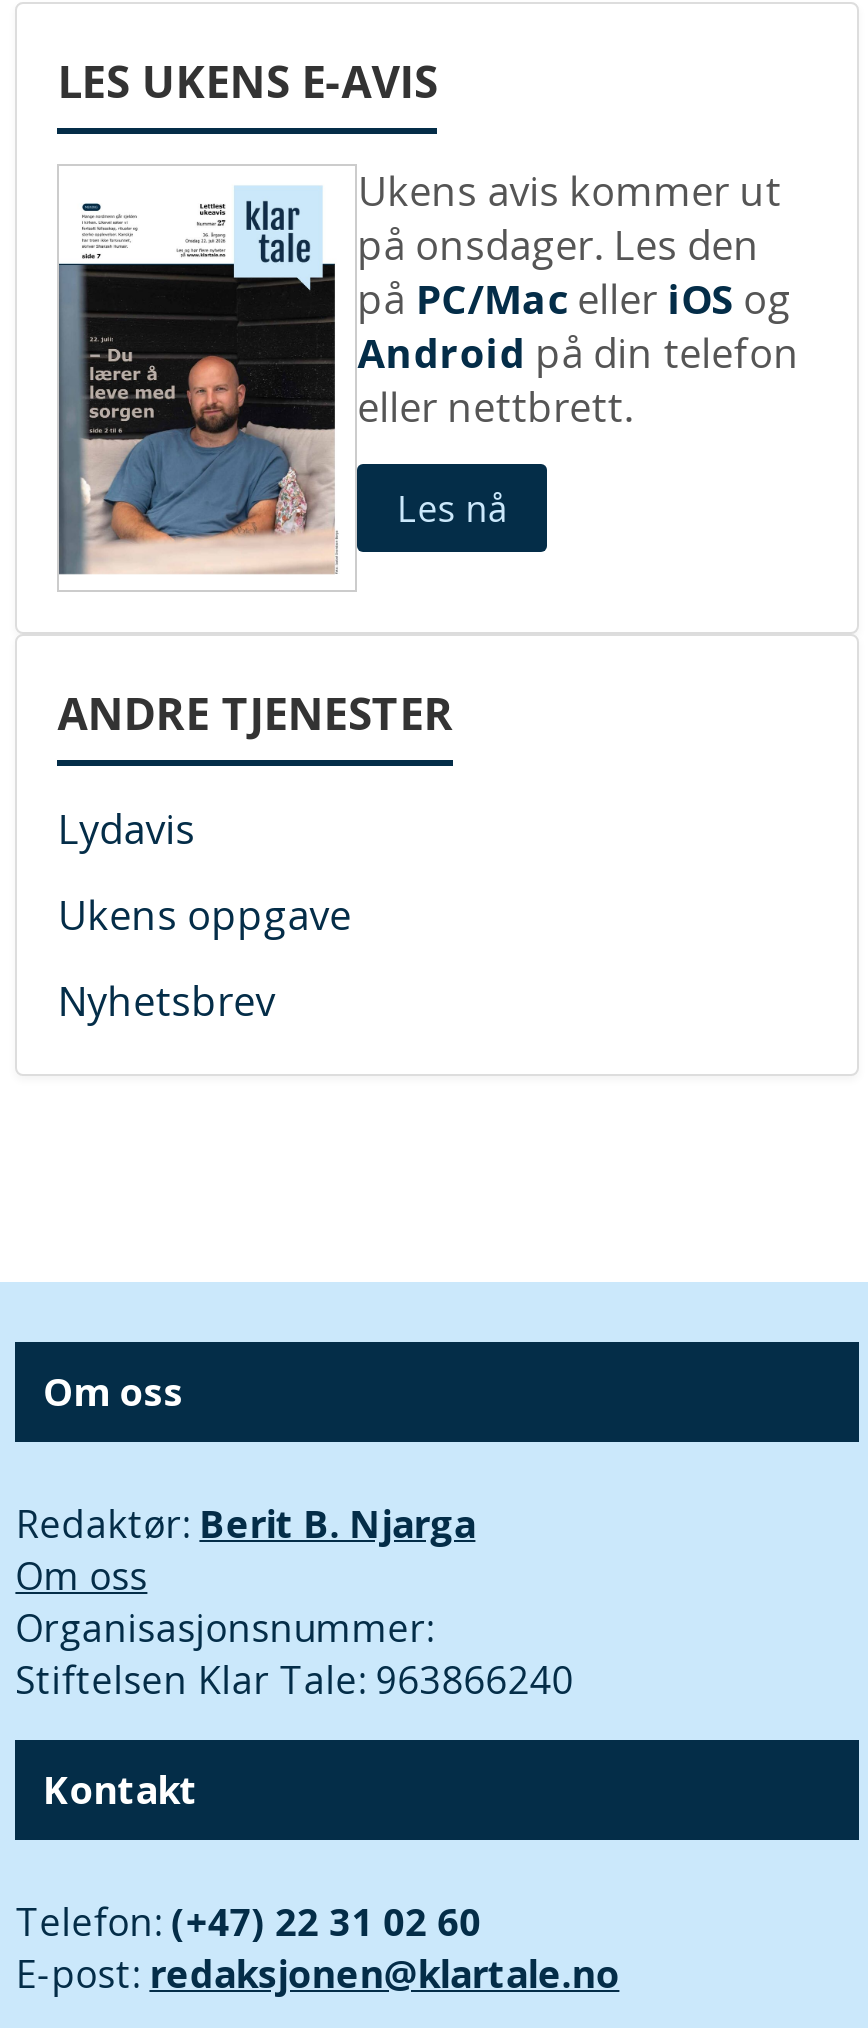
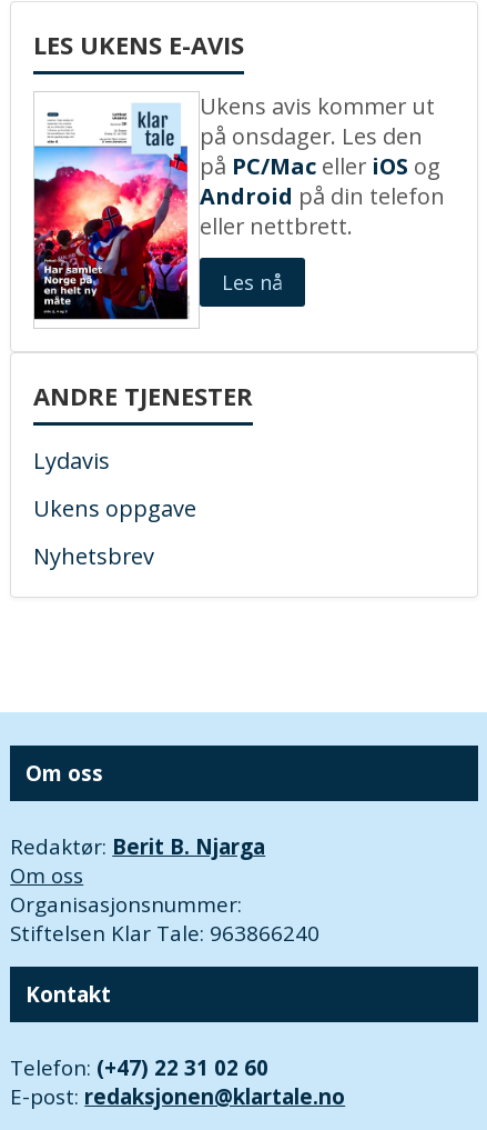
[57,262,337,576] [image] -> [33,146,189,320] [image]

